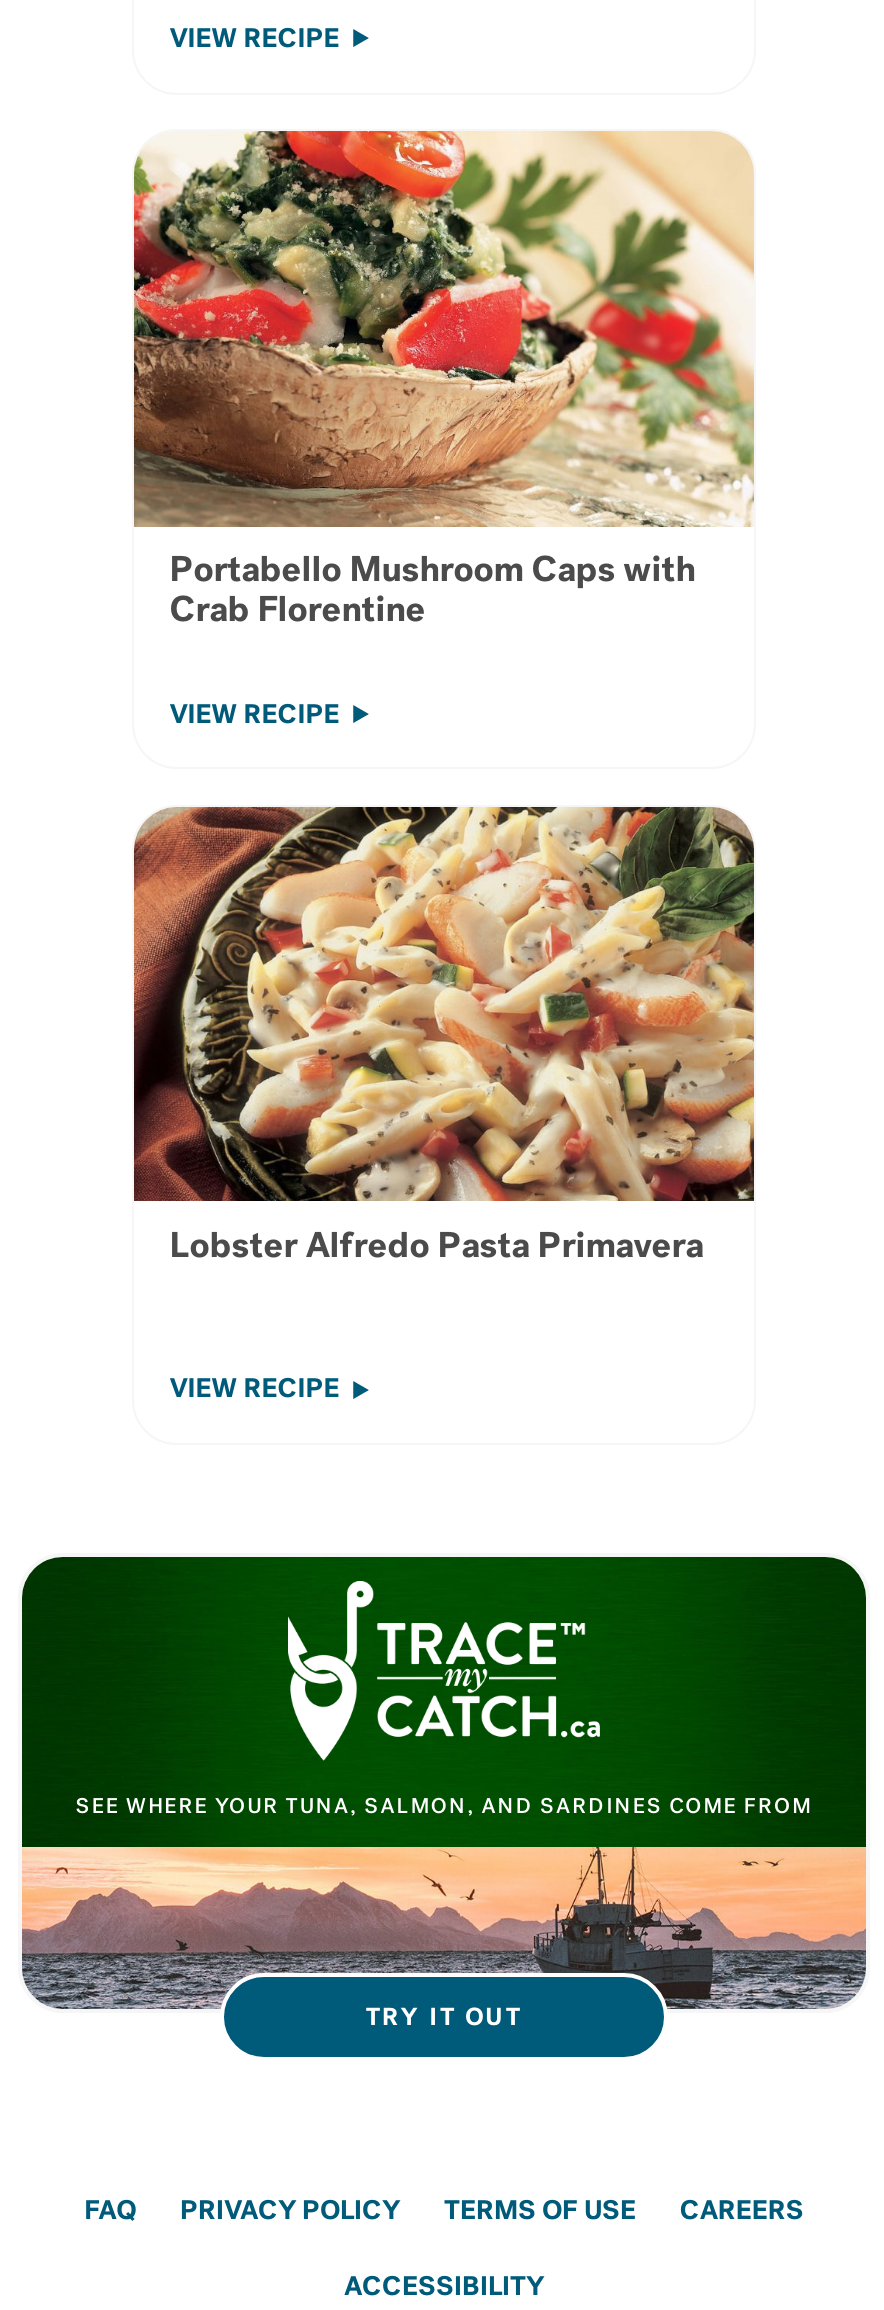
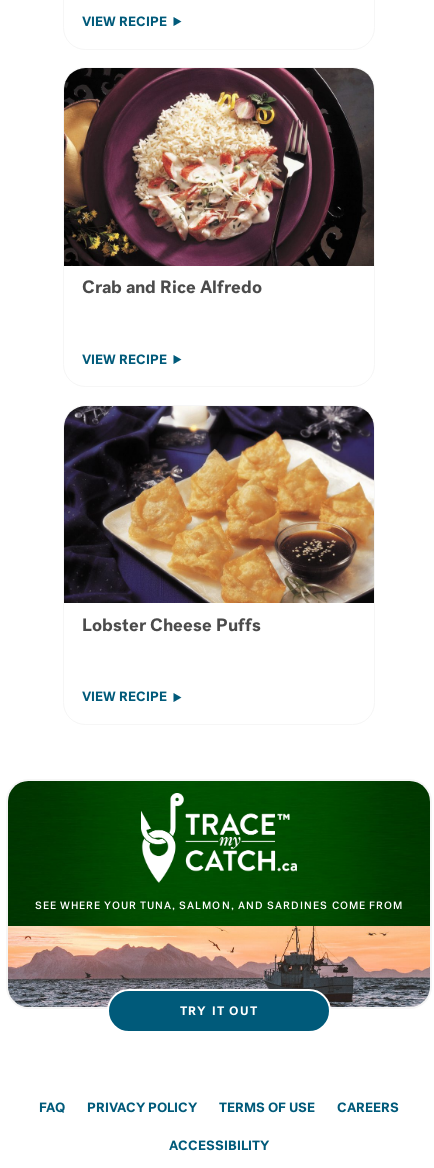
[132,129,756,629] [image] | Portabello Mushroom Caps with | Crab Florentine -> [63,67,375,297] [image] | Crab and Rice Alfredo
[132,805,756,1265] [image] | Lobster Alfredo Pasta Primavera -> [63,405,375,635] [image] | Lobster Cheese Puffs

